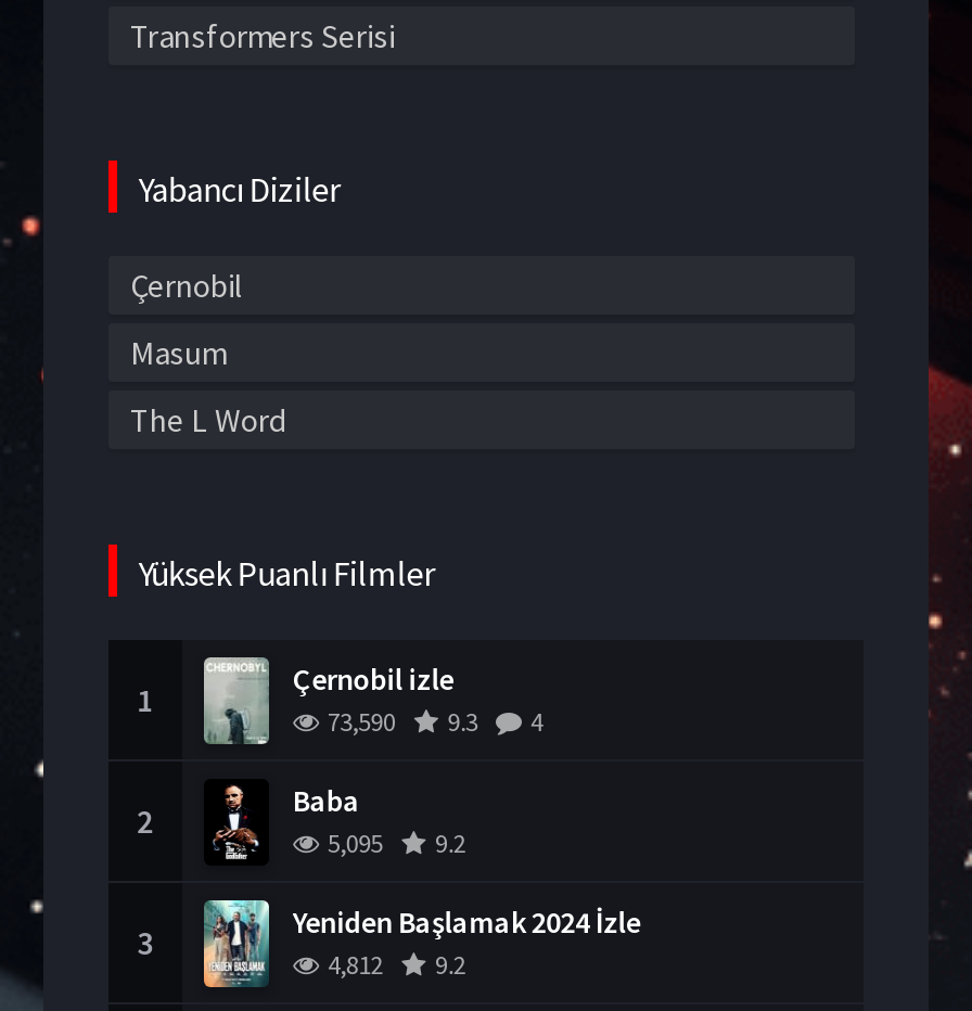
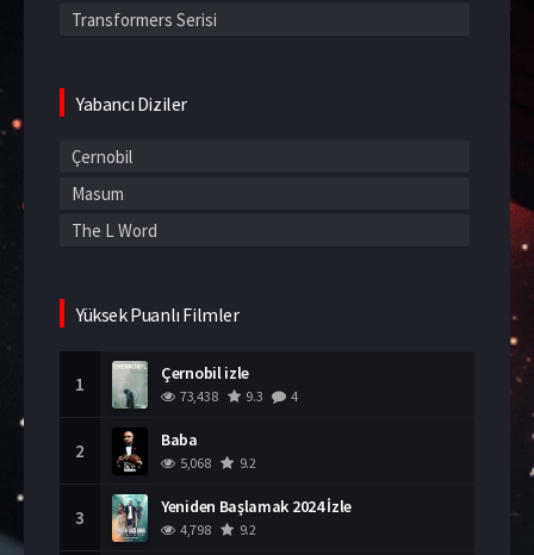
[328,705,542,738] 73,590 9.3 4 -> [180,387,298,405] 73,438 9.3 4
[328,827,466,859] 5,095 9.2 -> [180,454,256,472] 5,068 9.2
[328,948,466,981] 4,812 9.2 -> [180,520,256,538] 4,798 9.2

